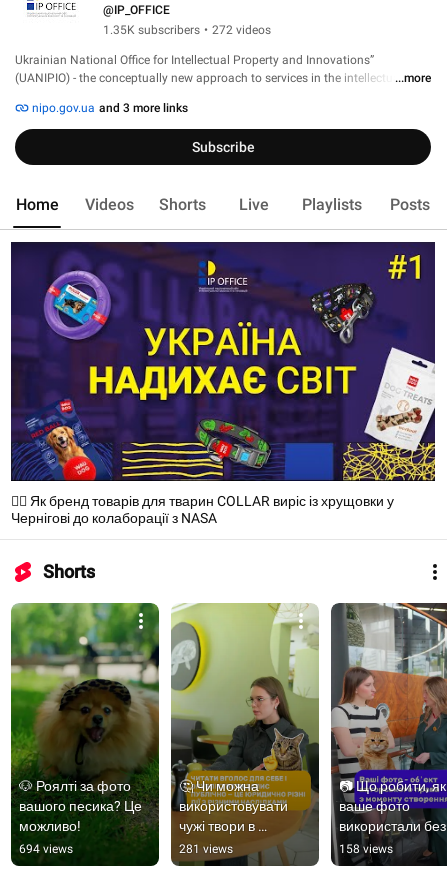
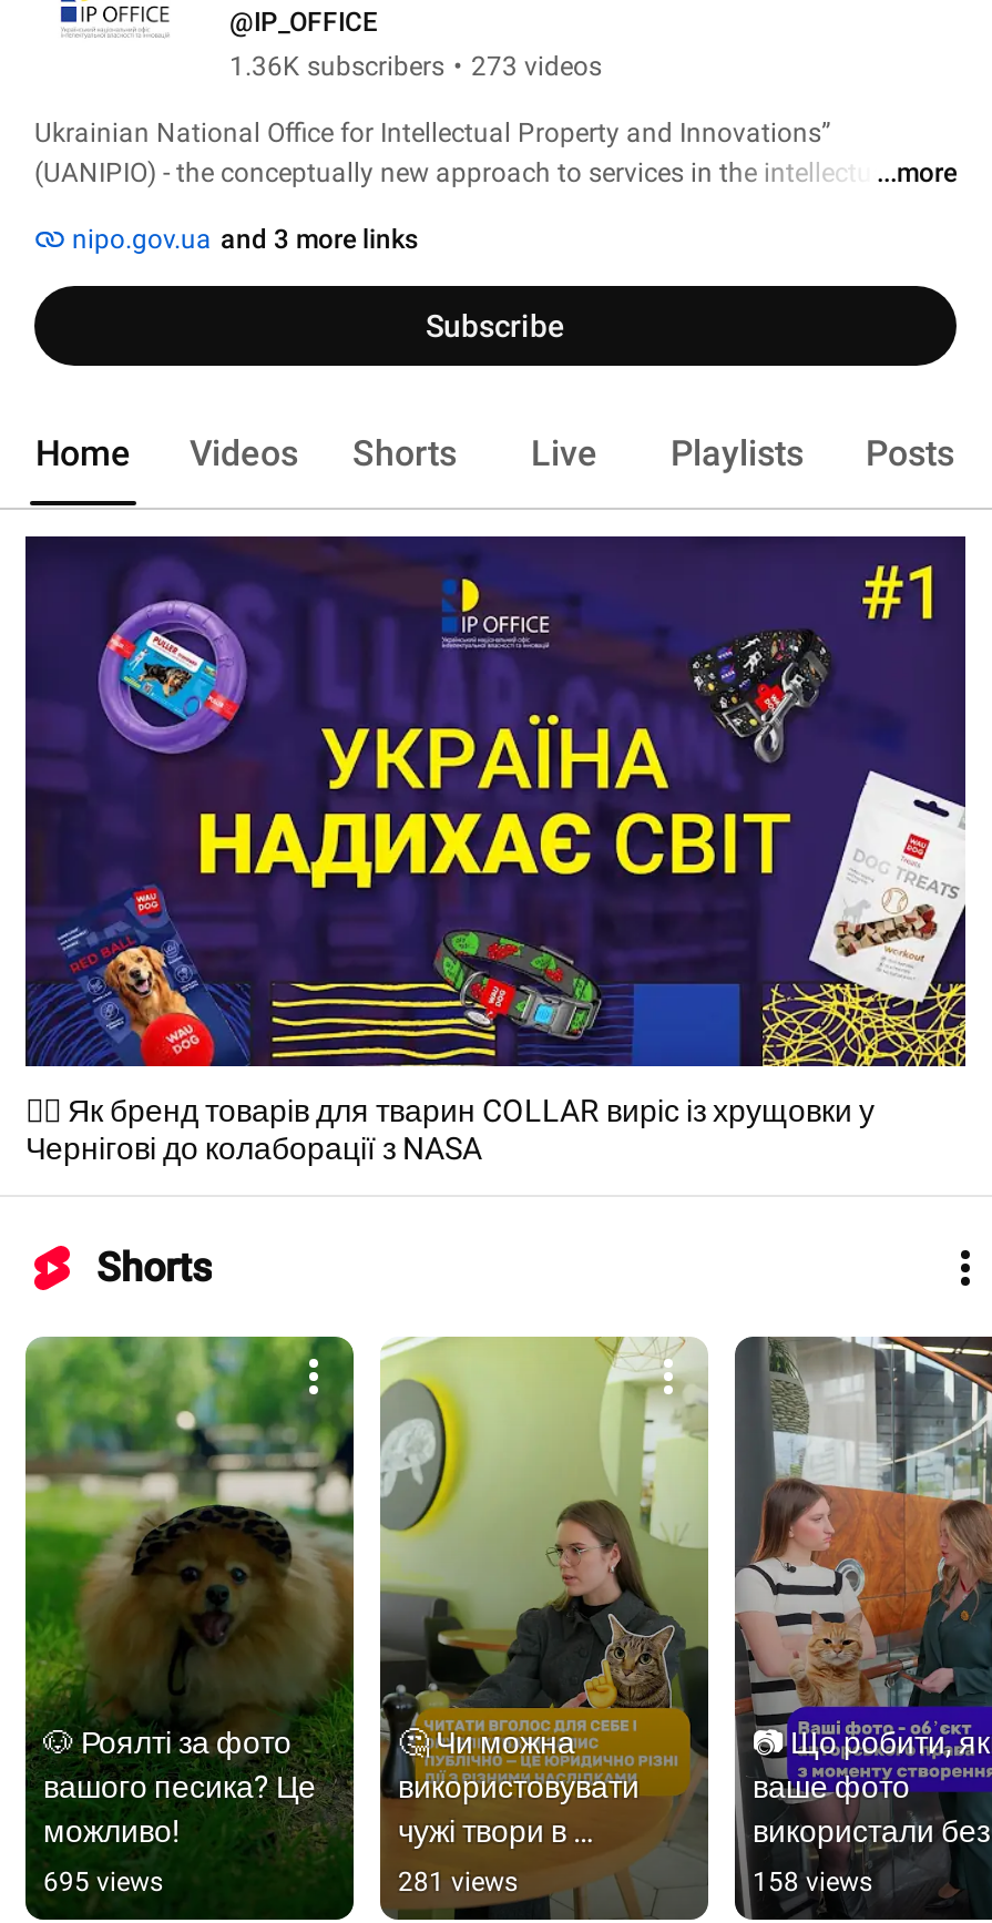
[103,23,271,37] 1.35K subscribers • 272 videos -> [229,51,602,82] 1.36K subscribers • 273 videos
[19,842,73,856] 694 views -> [43,1866,163,1898] 695 views

